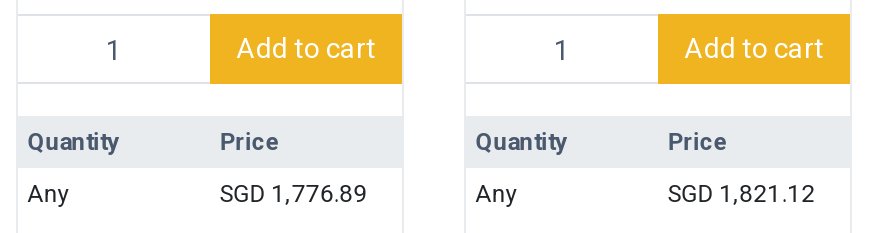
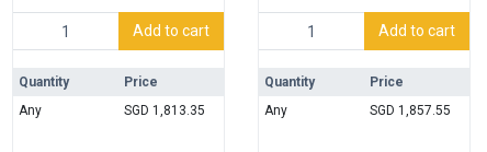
[220,180,368,208] SGD 1,776.89 -> [124,103,205,118] SGD 1,813.35
[668,180,816,208] SGD 1,821.12 -> [369,103,451,118] SGD 1,857.55

